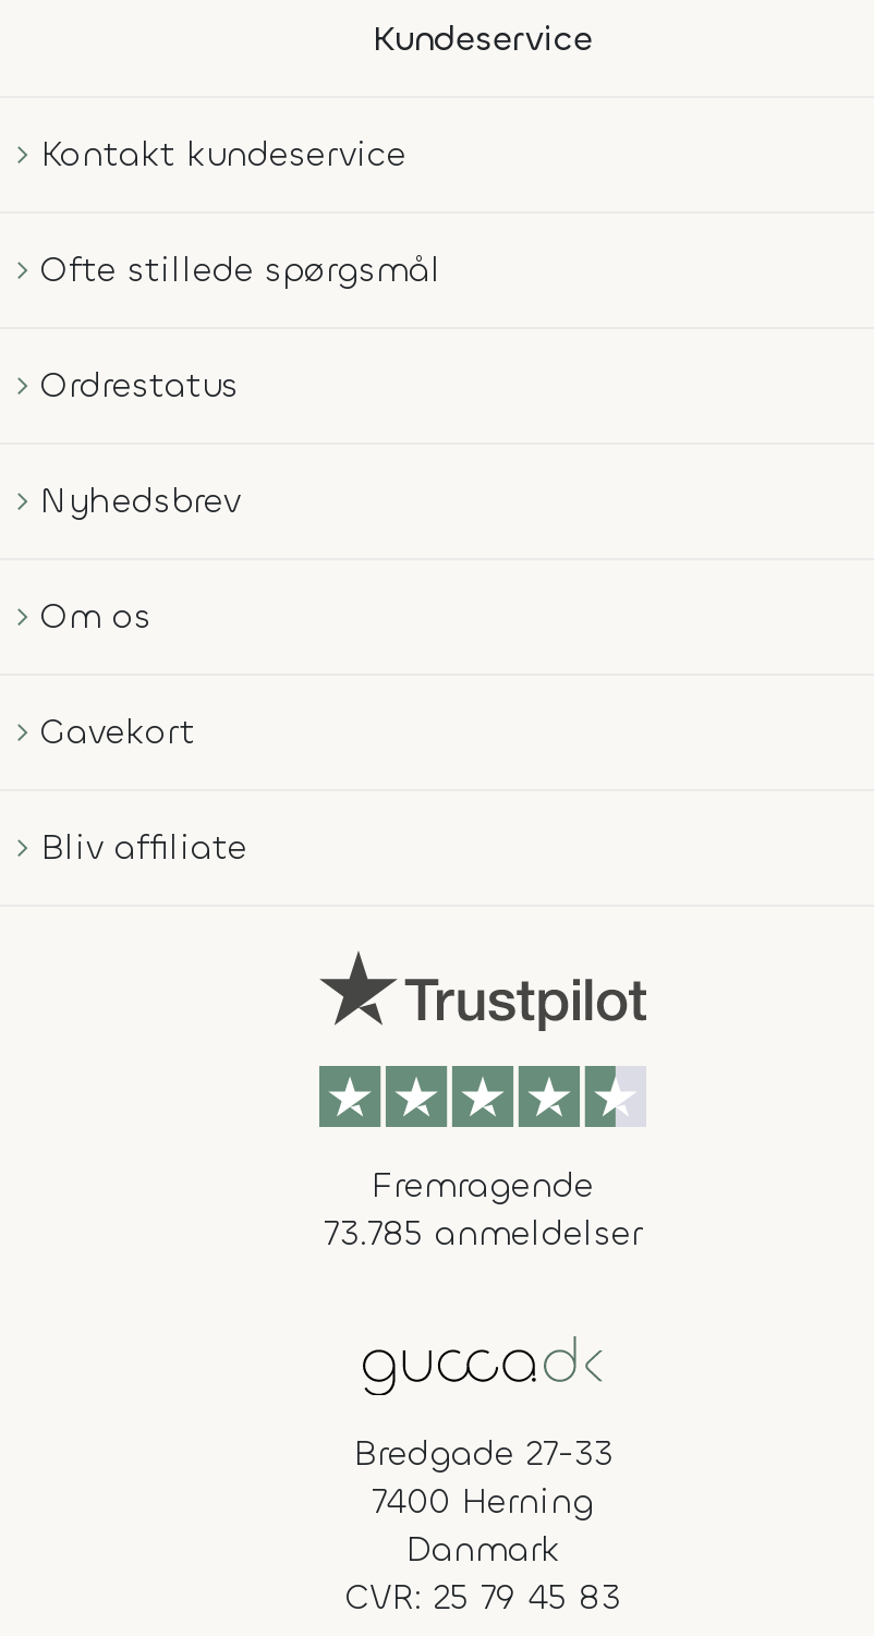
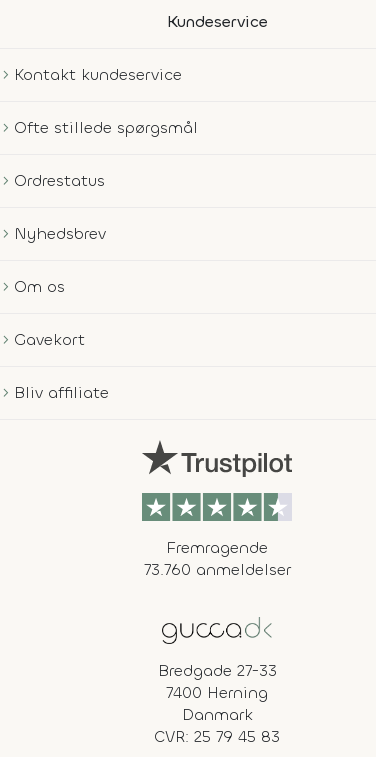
[324,1209,642,1255] 73.785 anmeldelser -> [143,559,290,580] 73.760 anmeldelser

